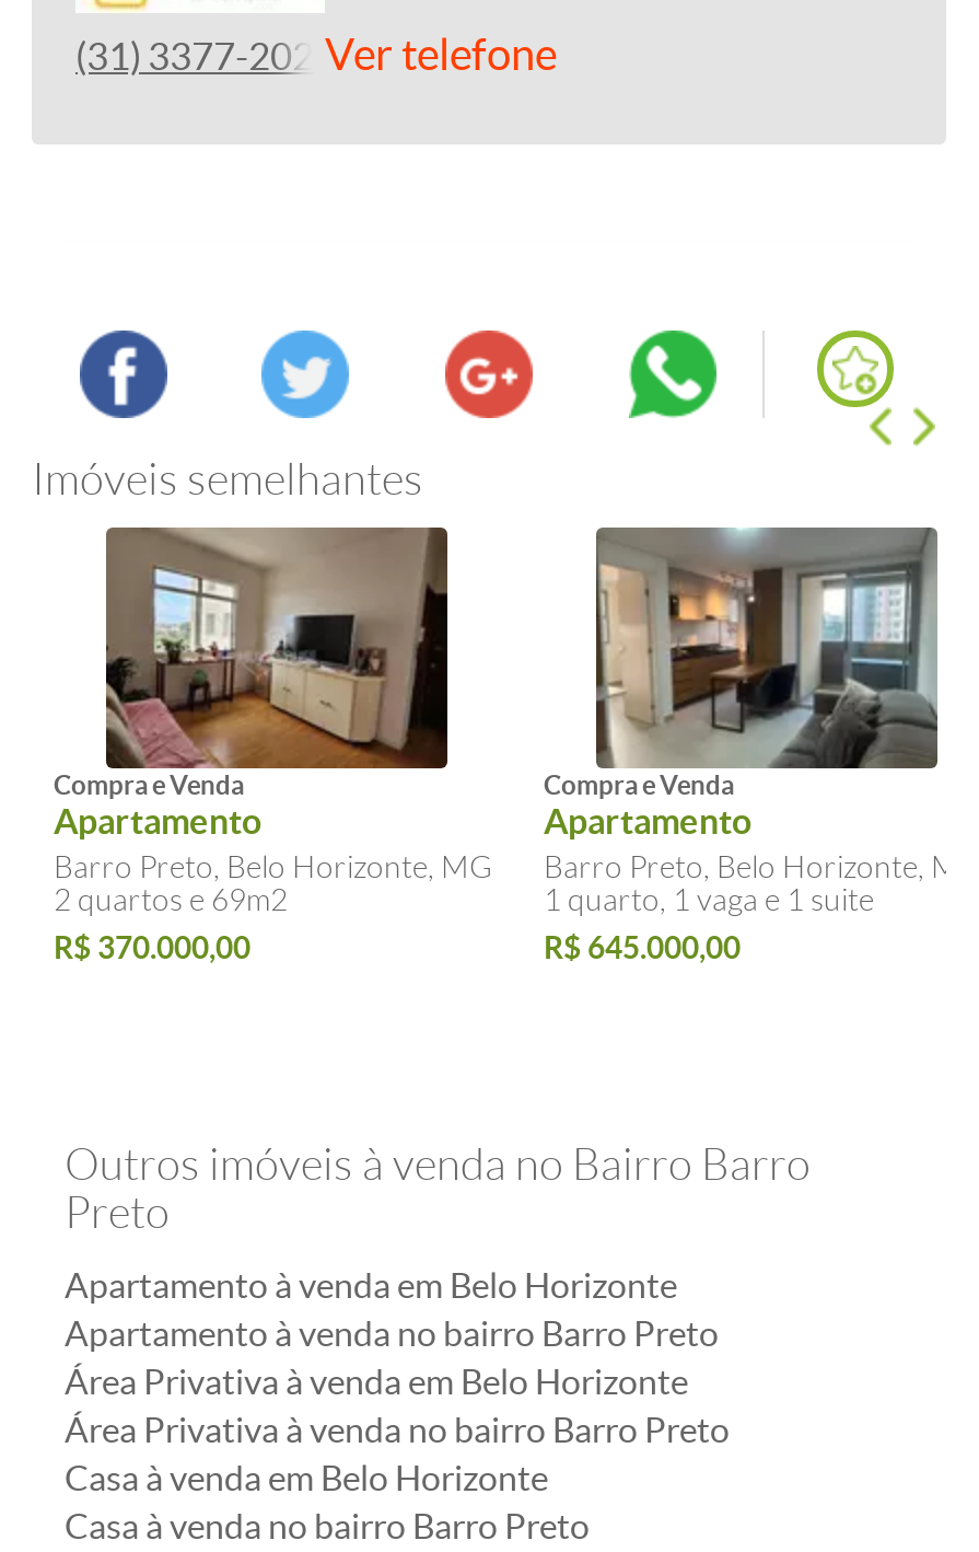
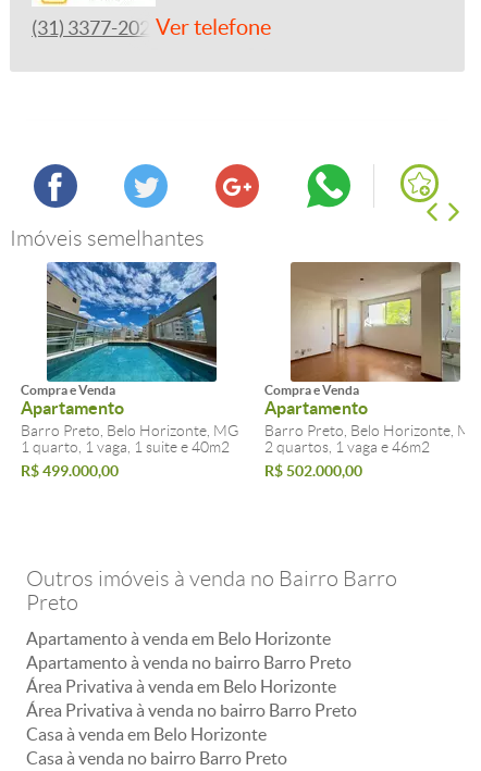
[104,525,450,771] [image] -> [46,261,218,383] [image]
[594,528,937,771] [image] -> [289,261,460,383] [image]
[54,882,288,965] 2 quartos e 69m2 | R$ 370.000,00 -> [21,438,230,480] 1 quarto, 1 vaga, 1 suite e 40m2 | R$ 499.000,00
[544,882,874,965] 1 quarto, 1 vaga e 1 suite | R$ 645.000,00 -> [264,438,430,480] 2 quartos, 1 vaga e 46m2 | R$ 502.000,00

